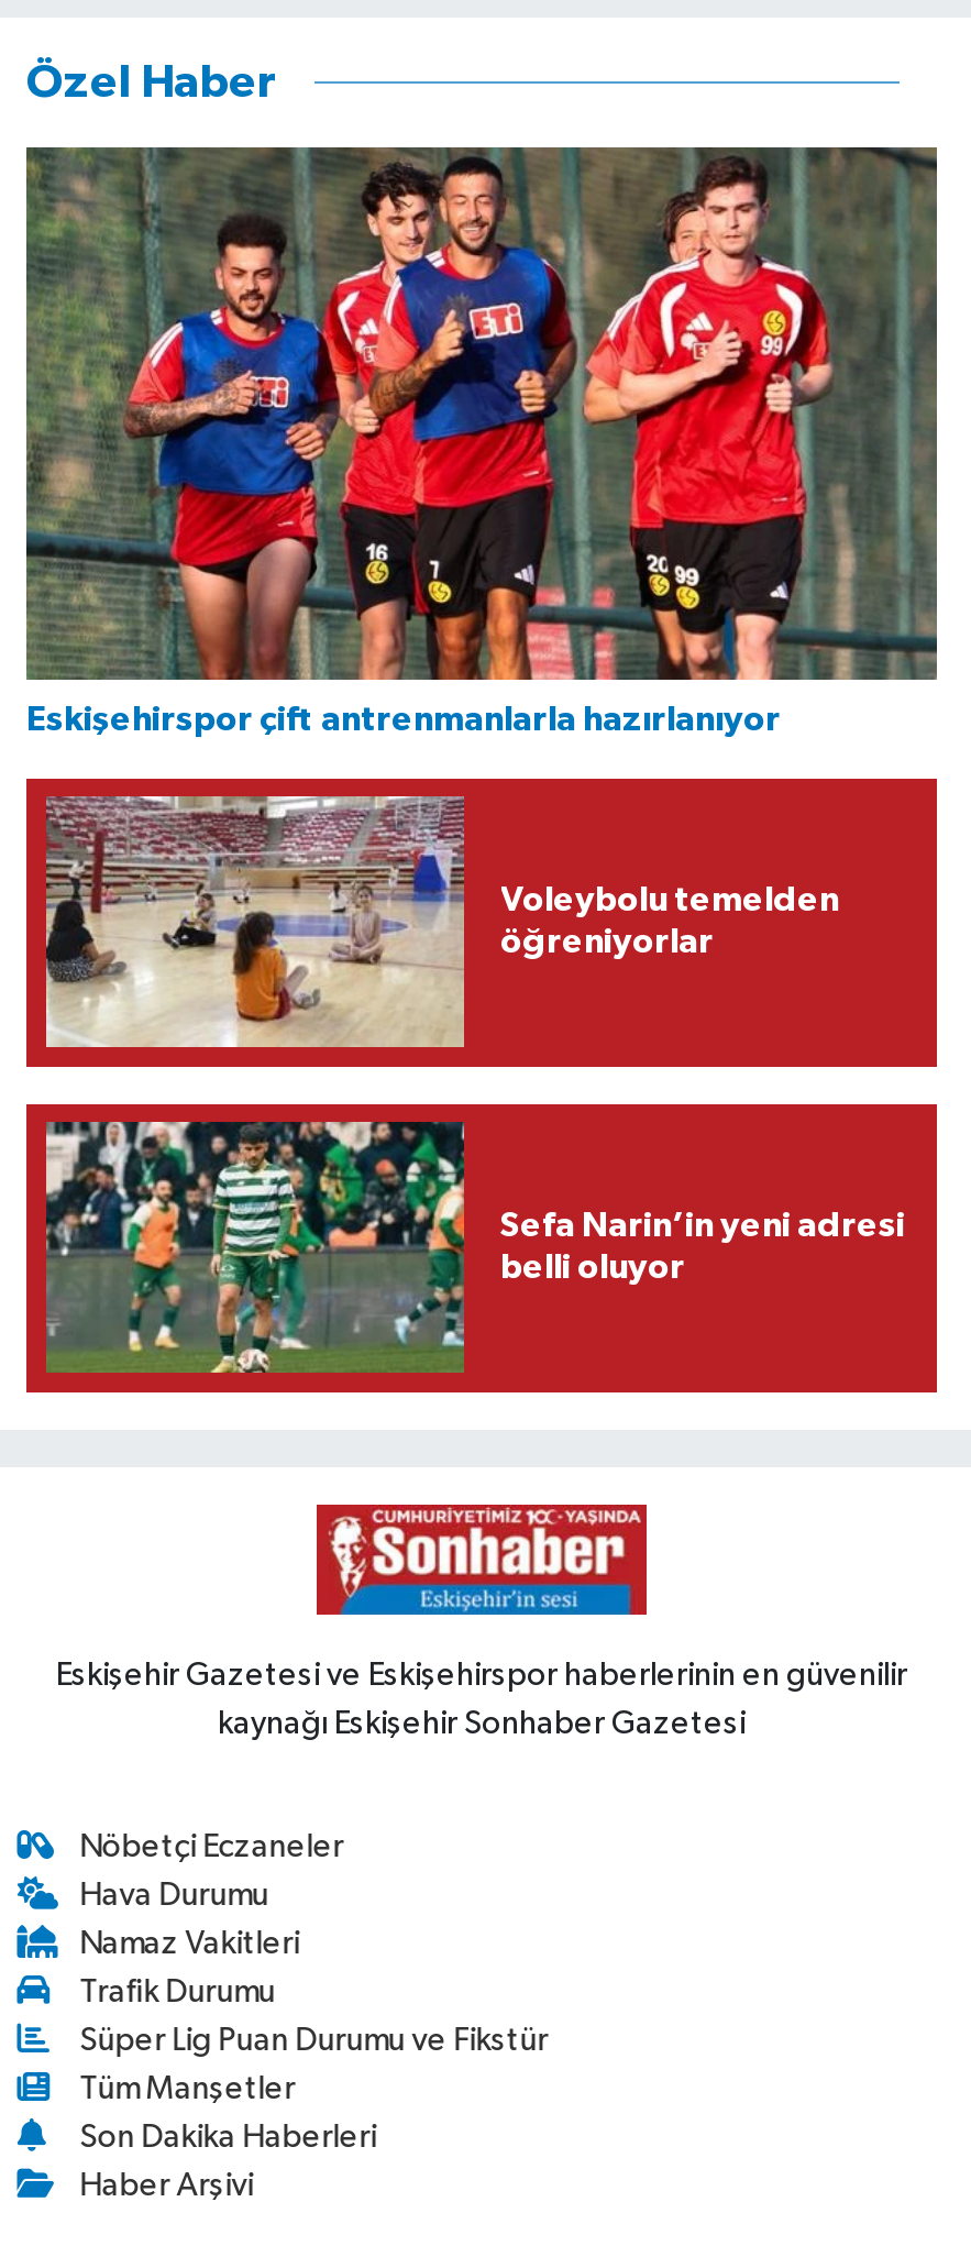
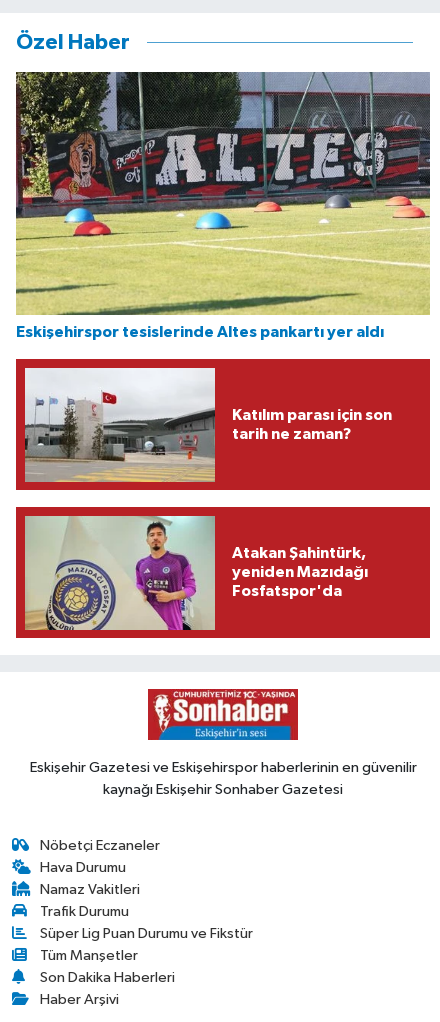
[24,145,939,737] [image] | Eskişehirspor çift antrenmanlarla hazırlanıyor -> [15,71,431,340] [image] | Eskişehirspor tesislerinde Altes pankartı yer aldı
[44,796,839,1047] [image] | Voleybolu temelden | öğreniyorlar -> [24,367,391,482] [image] | Katılım parası için son | tarih ne zaman?
[44,1120,905,1375] [image] | Sefa Narin’in yeni adresi | belli oluyor -> [24,515,367,631] [image] | Atakan Şahintürk, | yeniden Mazıdağı | Fosfatspor'da

